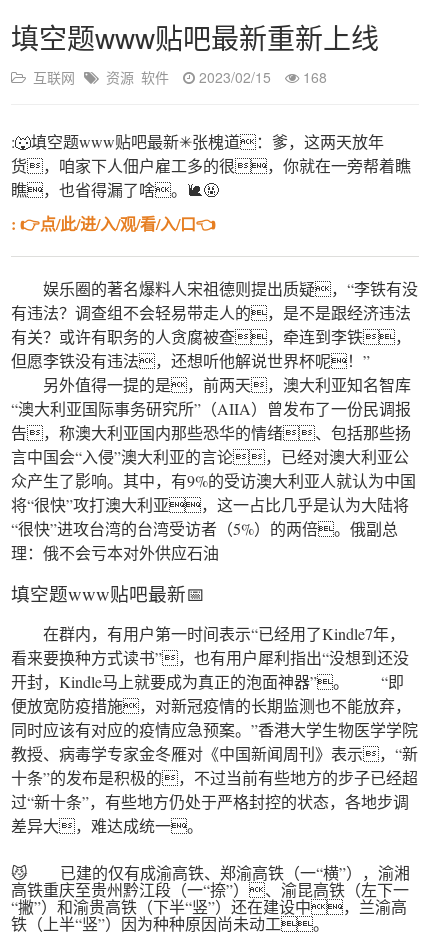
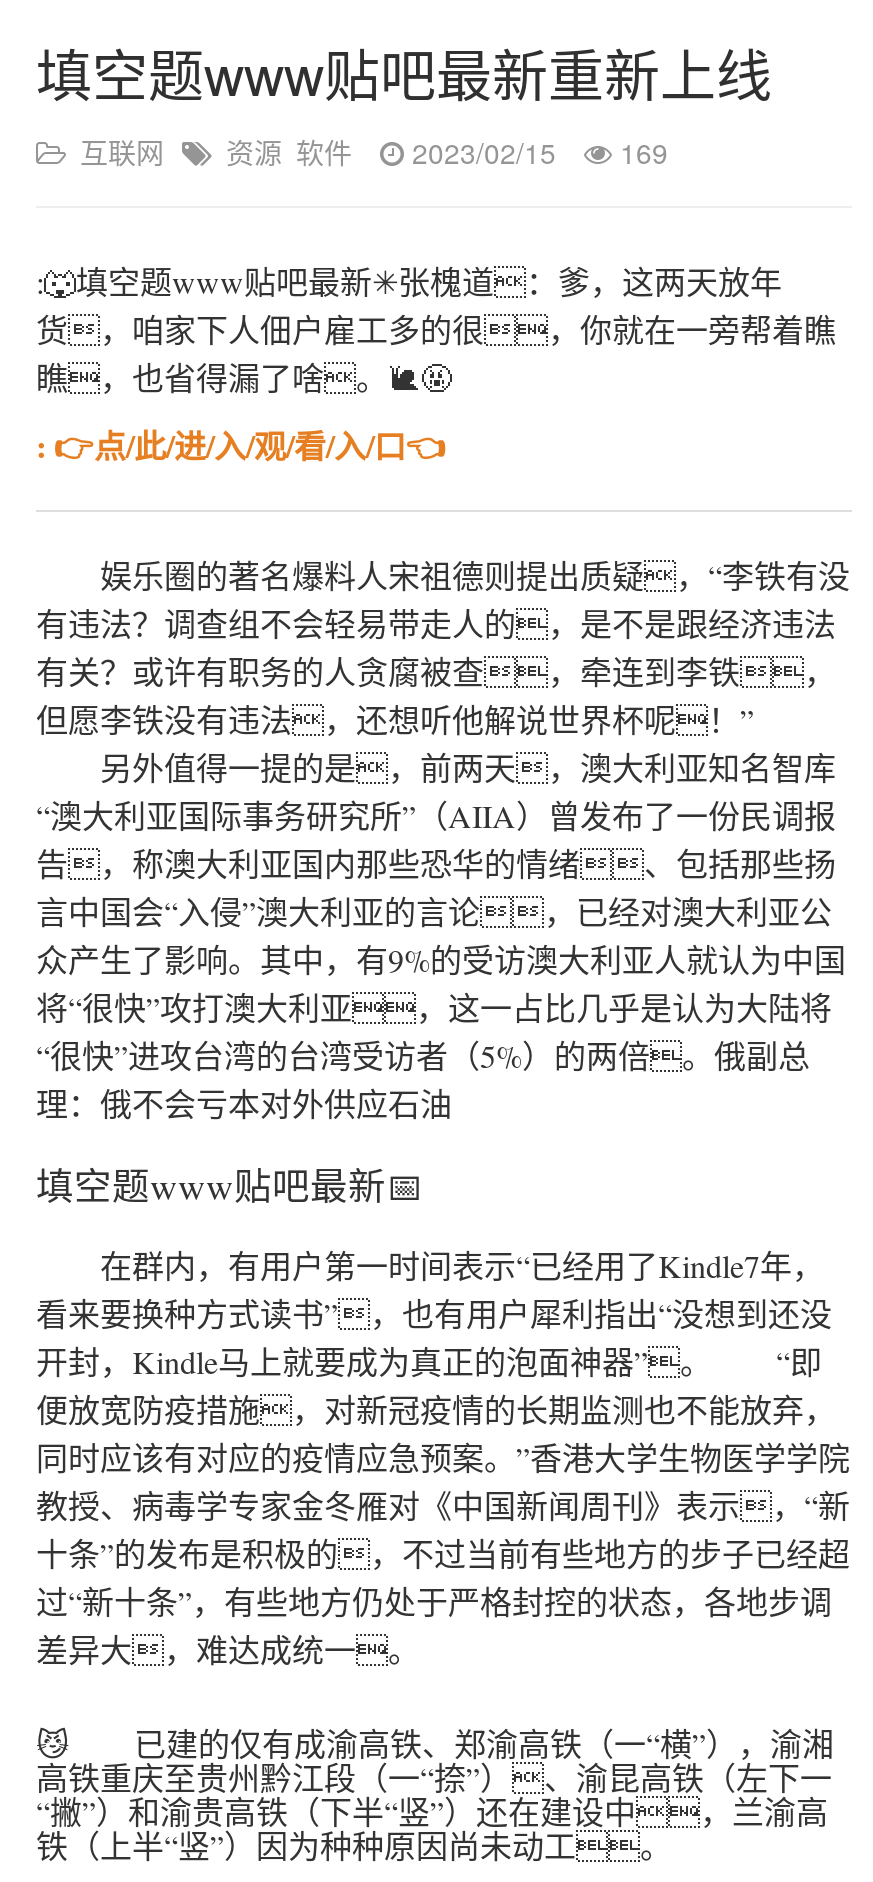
[33,67,327,87] 互联网 资源 软件 2023/02/15 168 -> [80,132,668,172] 互联网 资源 软件 2023/02/15 169

